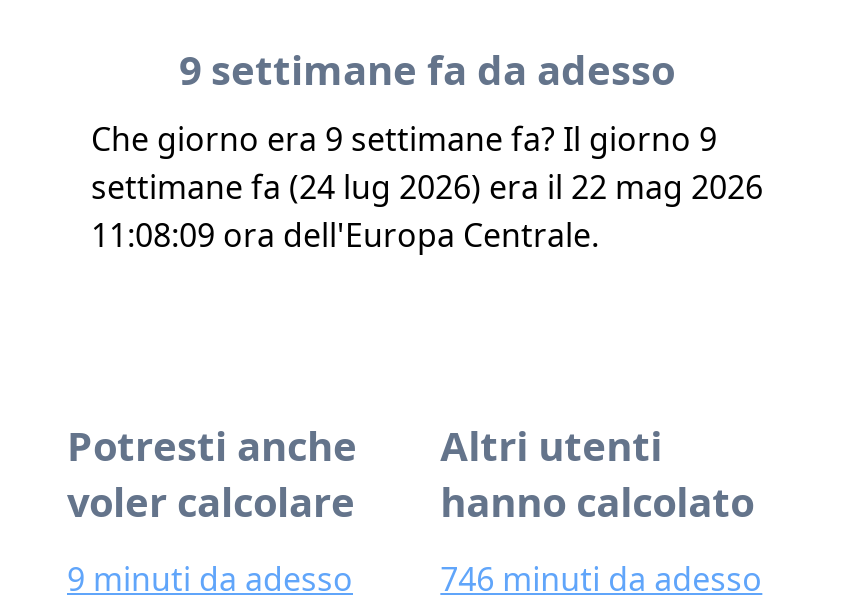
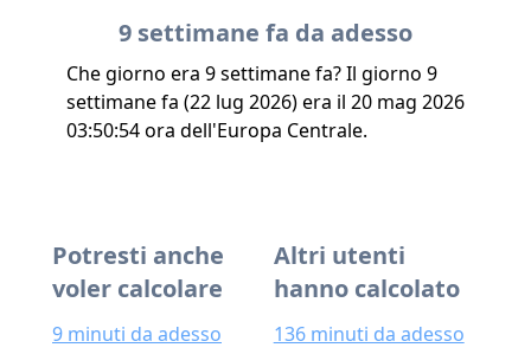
[91,165,763,209] settimane fa (24 lug 2026) era il 22 mag 2026 -> [66,89,465,115] settimane fa (22 lug 2026) era il 20 mag 2026
[91,213,599,257] 11:08:09 ora dell'Europa Centrale. -> [66,117,367,143] 03:50:54 ora dell'Europa Centrale.
[440,557,762,601] 746 minuti da adesso -> [273,321,464,347] 136 minuti da adesso

